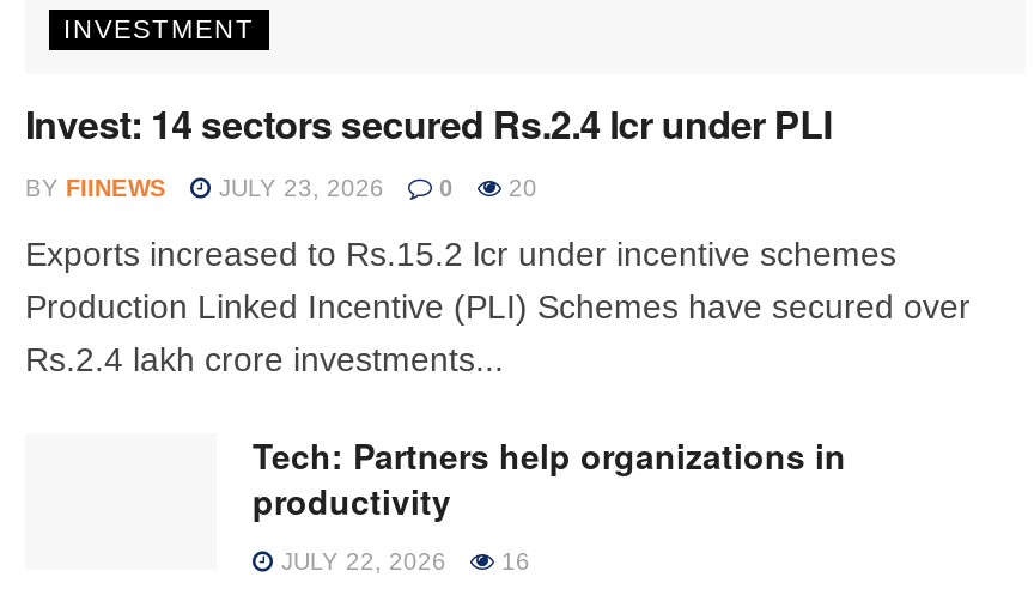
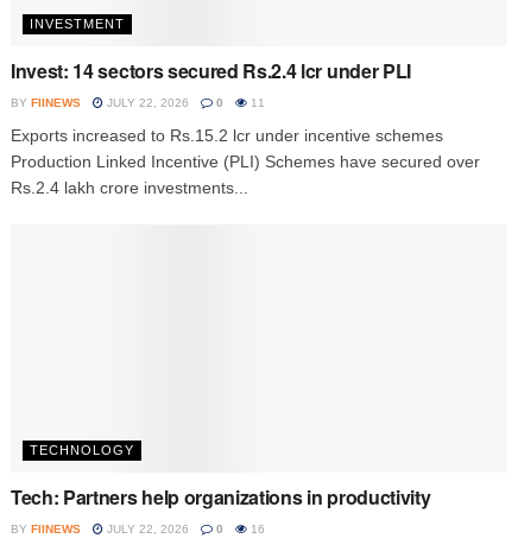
[212,174,384,200] JULY 23, 2026 -> [103,96,189,109] JULY 22, 2026
[501,174,537,200] 20 -> [247,96,265,109] 11
[253,430,846,523] Tech: Partners help organizations in | productivity -> [11,442,430,535] TECHNOLOGY | Tech: Partners help organizations in productivity | BY FIINEWS
none -> [213,522,223,535] 0

